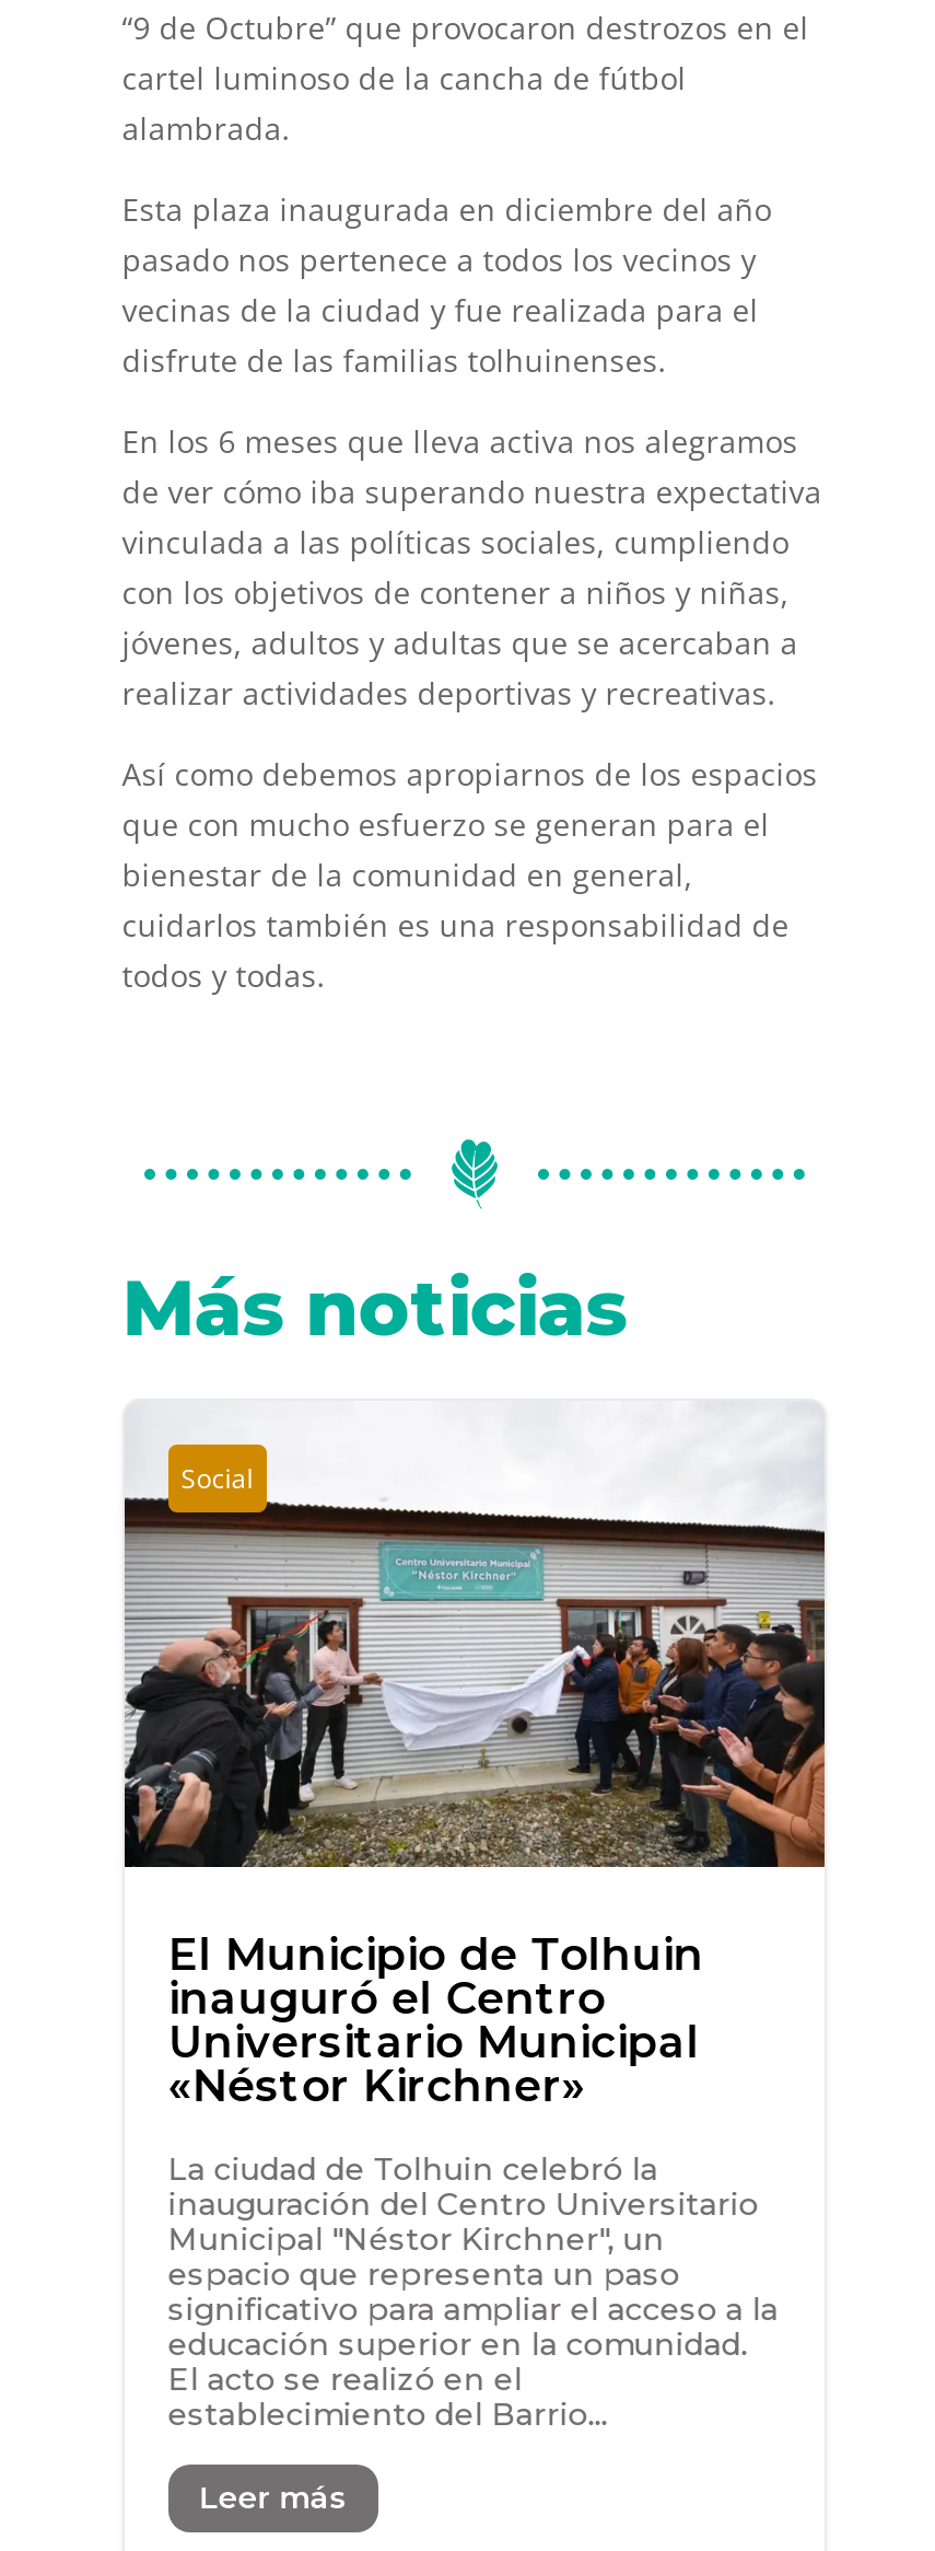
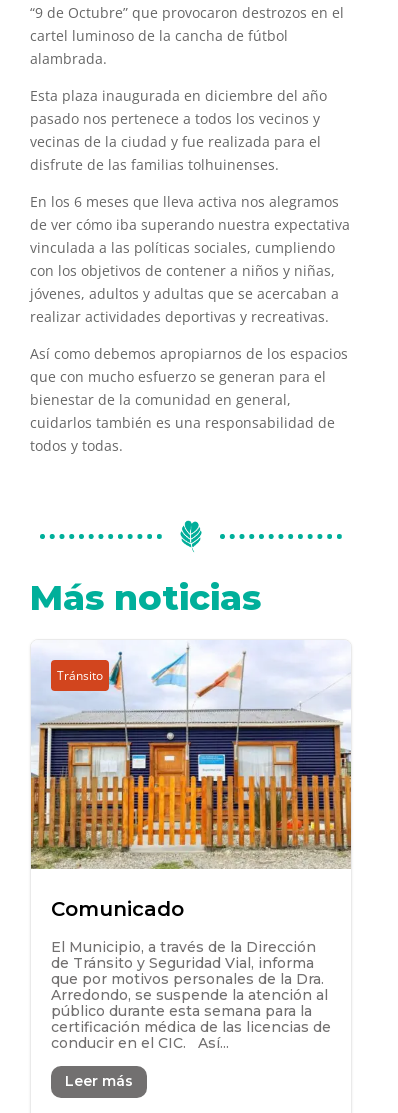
[122,1459,827,1902] [image] | Social -> [30,646,352,870] [image] | Tránsito
[168,1929,704,2112] El Municipio de Tolhuin | inauguró el Centro | Universitario Municipal | «Néstor Kirchner» -> [51,897,184,921] Comunicado
[168,2150,778,2434] La ciudad de Tolhuin celebró la | inauguración del Centro Universitario | Municipal "Néstor Kirchner", un | espacio que representa un paso | significativo para ampliar el acceso a la | educación superior en la comunidad. | El acto se realizó en el | establecimiento del Barrio... -> [51,938,331,1052] El Municipio, a través de la Dirección | de Tránsito y Seguridad Vial, informa | que por motivos personales de la Dra. | Arredondo, se suspende la atención al | público durante esta semana para la | certificación médica de las licencias de | conducir en el CIC. Así...

